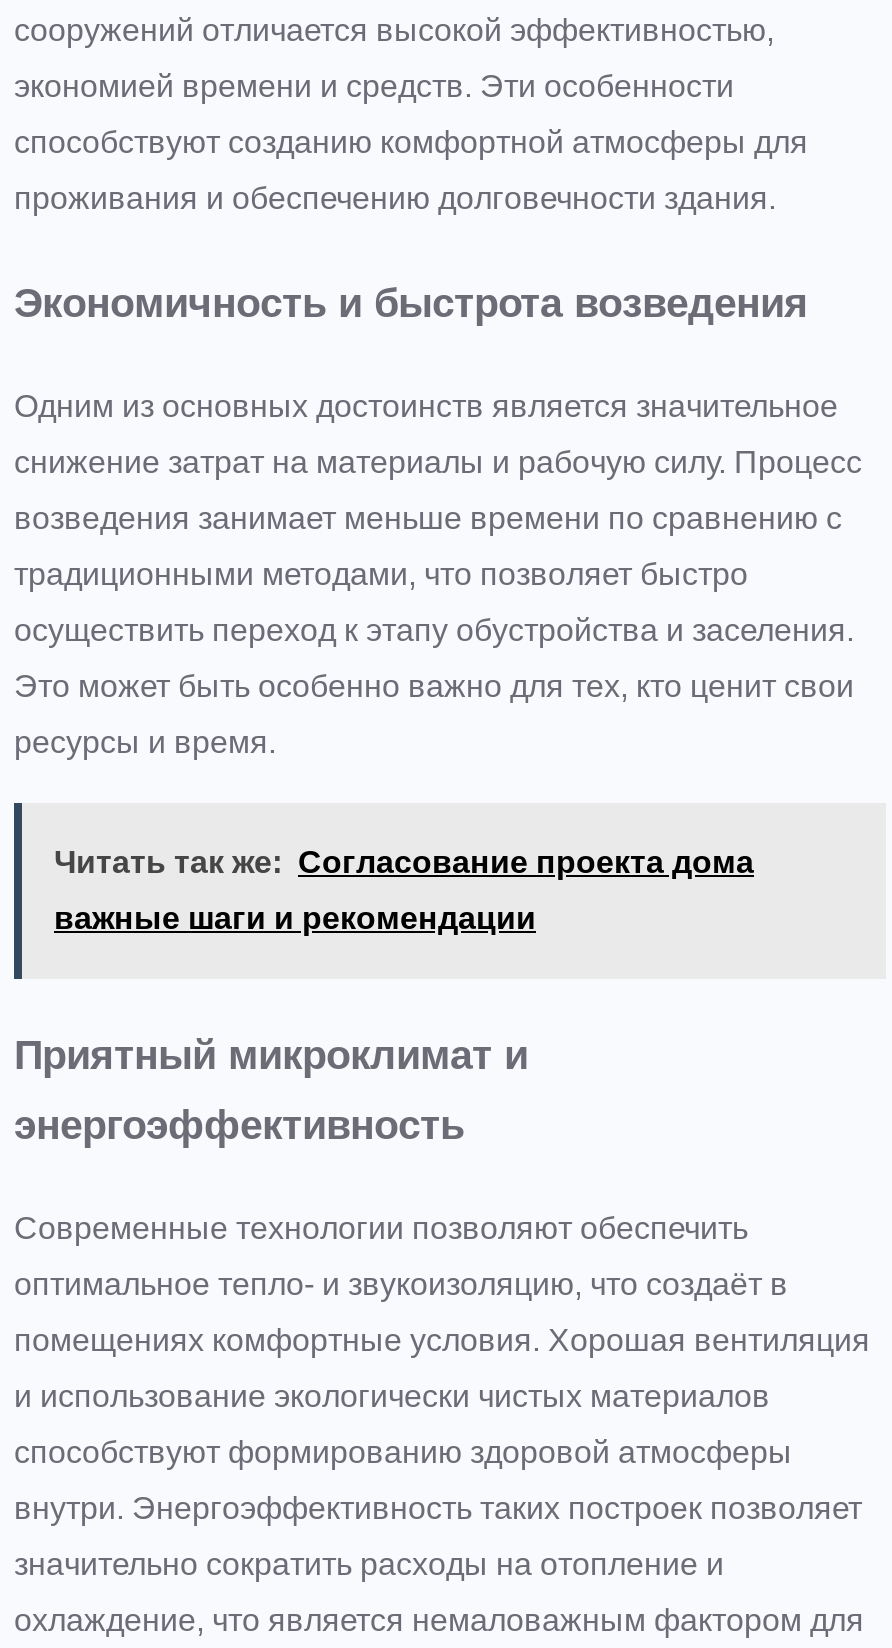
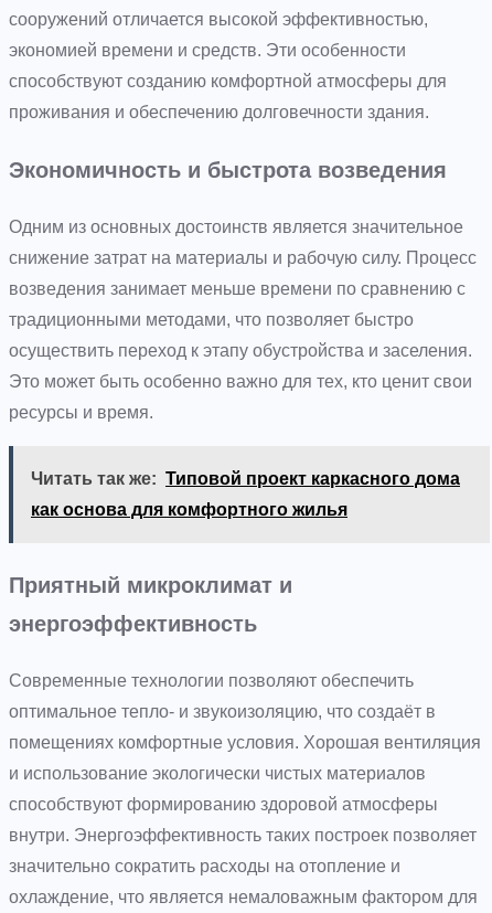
[54,845,754,879] Читать так же: Согласование проекта дома -> [31,469,460,488] Читать так же: Типовой проект каркасного дома
[54,901,536,935] важные шаги и рекомендации -> [31,500,347,519] как основа для комфортного жилья

